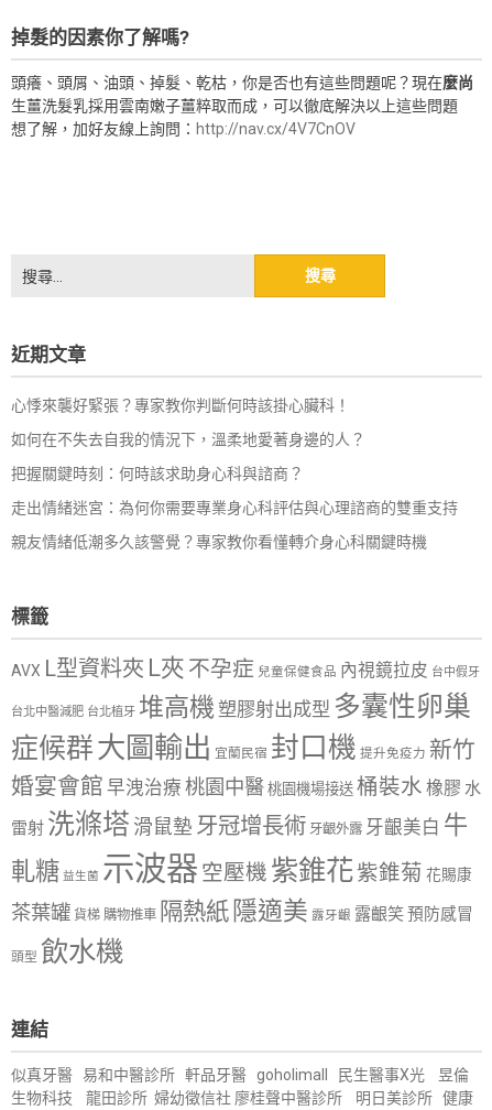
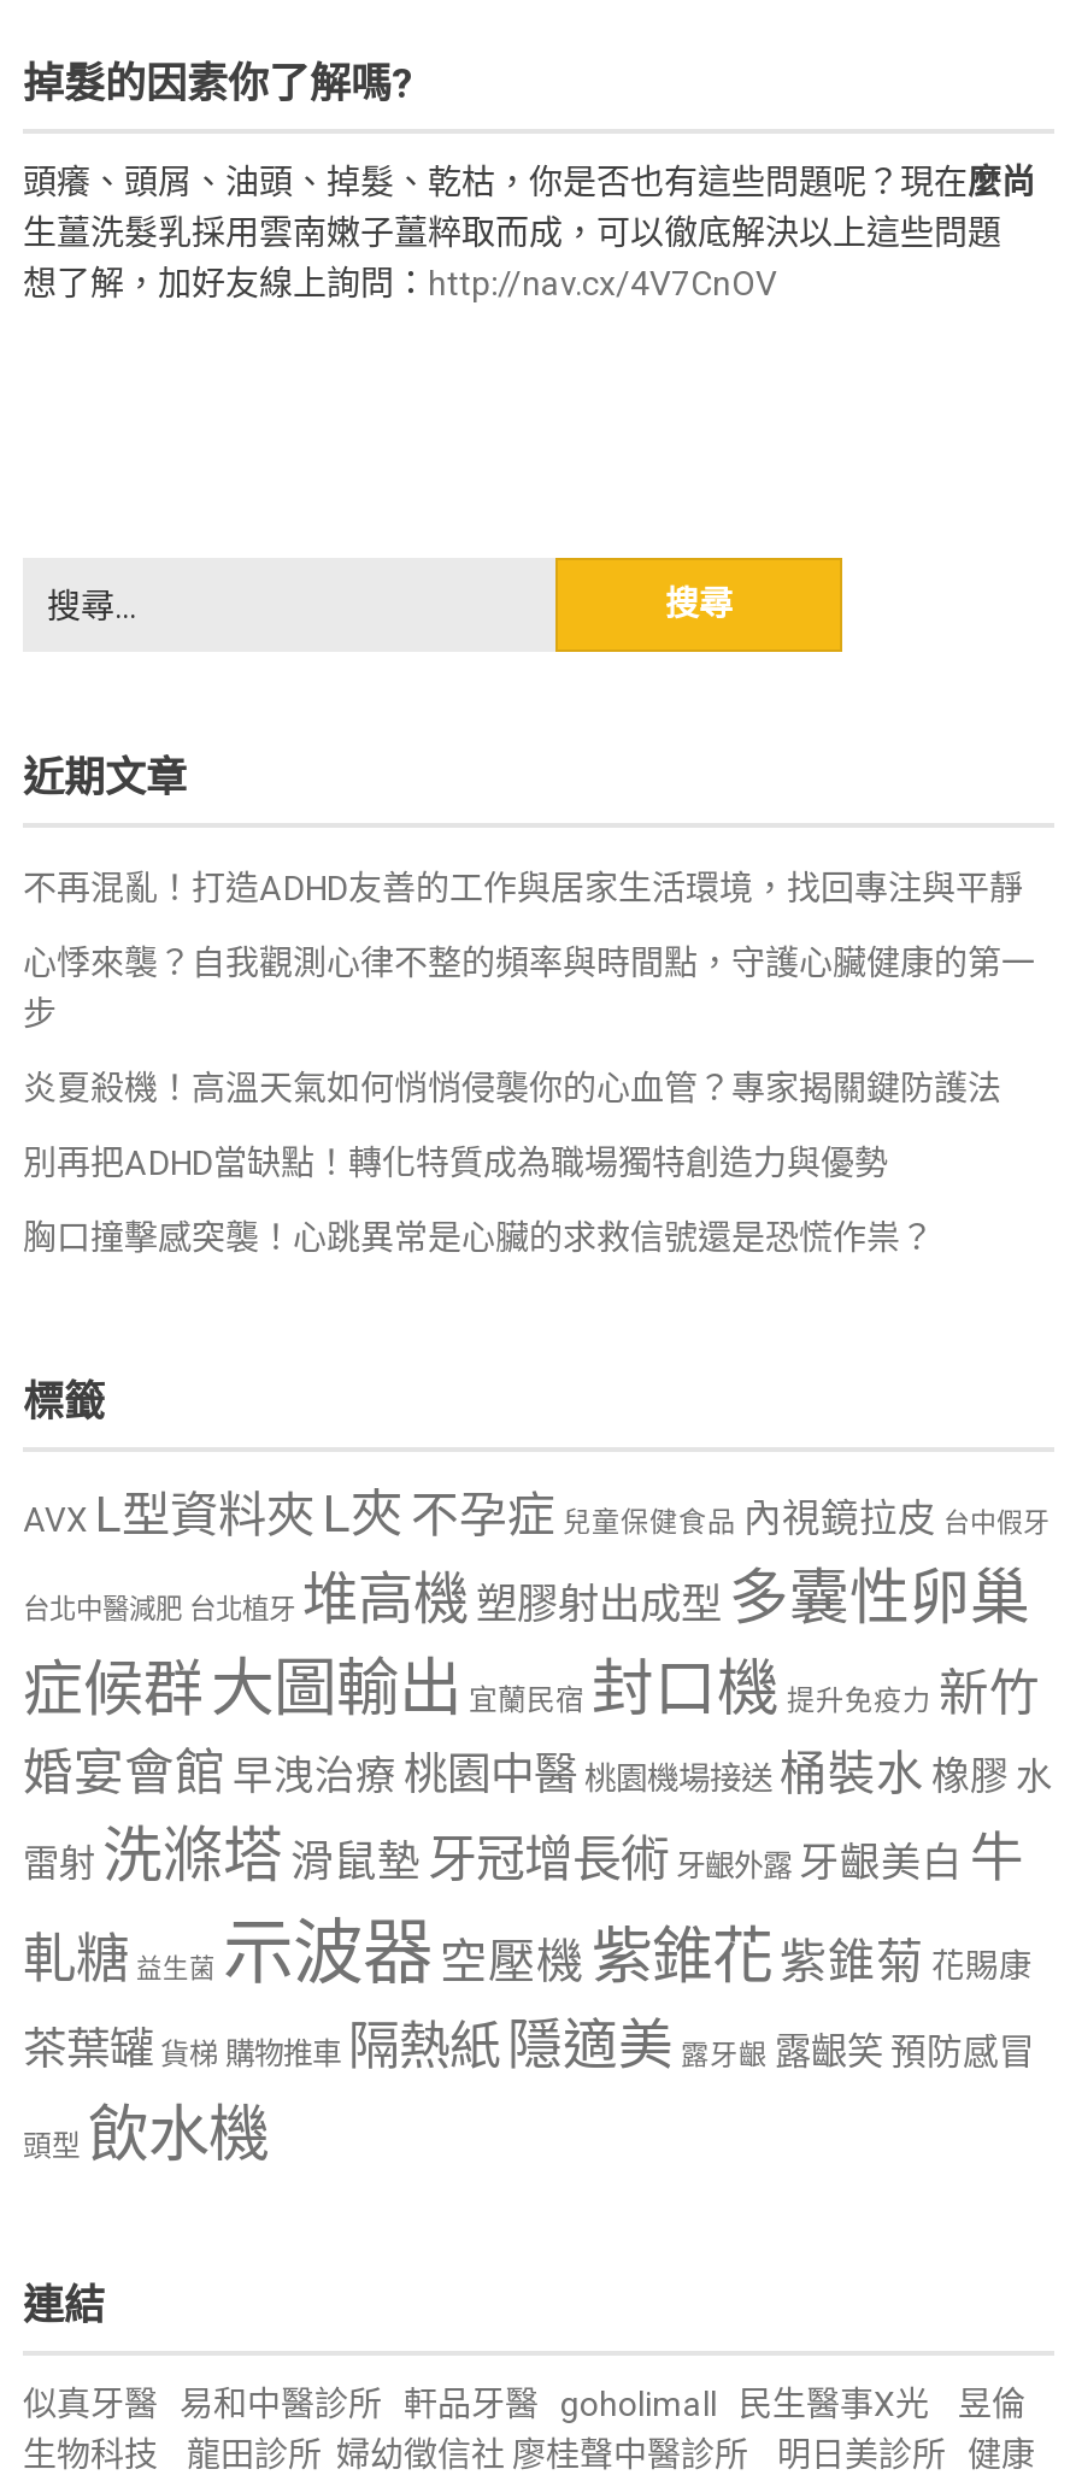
[11,396,350,414] 心悸來襲好緊張？專家教你判斷何時該掛心臟科！ -> [23,869,1023,907] 不再混亂！打造ADHD友善的工作與居家生活環境，找回專注與平靜
[11,431,365,448] 如何在不失去自我的情況下，溫柔地愛著身邊的人？ -> [23,943,1035,1033] 心悸來襲？自我觀測心律不整的頻率與時間點，守護心臟健康的第一 | 步
[11,465,304,482] 把握關鍵時刻：何時該求助身心科與諮商？ -> [23,1069,1001,1107] 炎夏殺機！高溫天氣如何悄悄侵襲你的心血管？專家揭關鍵防護法
[11,499,458,516] 走出情緒迷宮：為何你需要專業身心科評估與心理諮商的雙重支持 -> [23,1144,888,1182] 別再把ADHD當缺點！轉化特質成為職場獨特創造力與優勢
[11,533,427,551] 親友情緒低潮多久該警覺？專家教你看懂轉介身心科關鍵時機 -> [23,1218,934,1257] 胸口撞擊感突襲！心跳異常是心臟的求救信號還是恐慌作祟？

